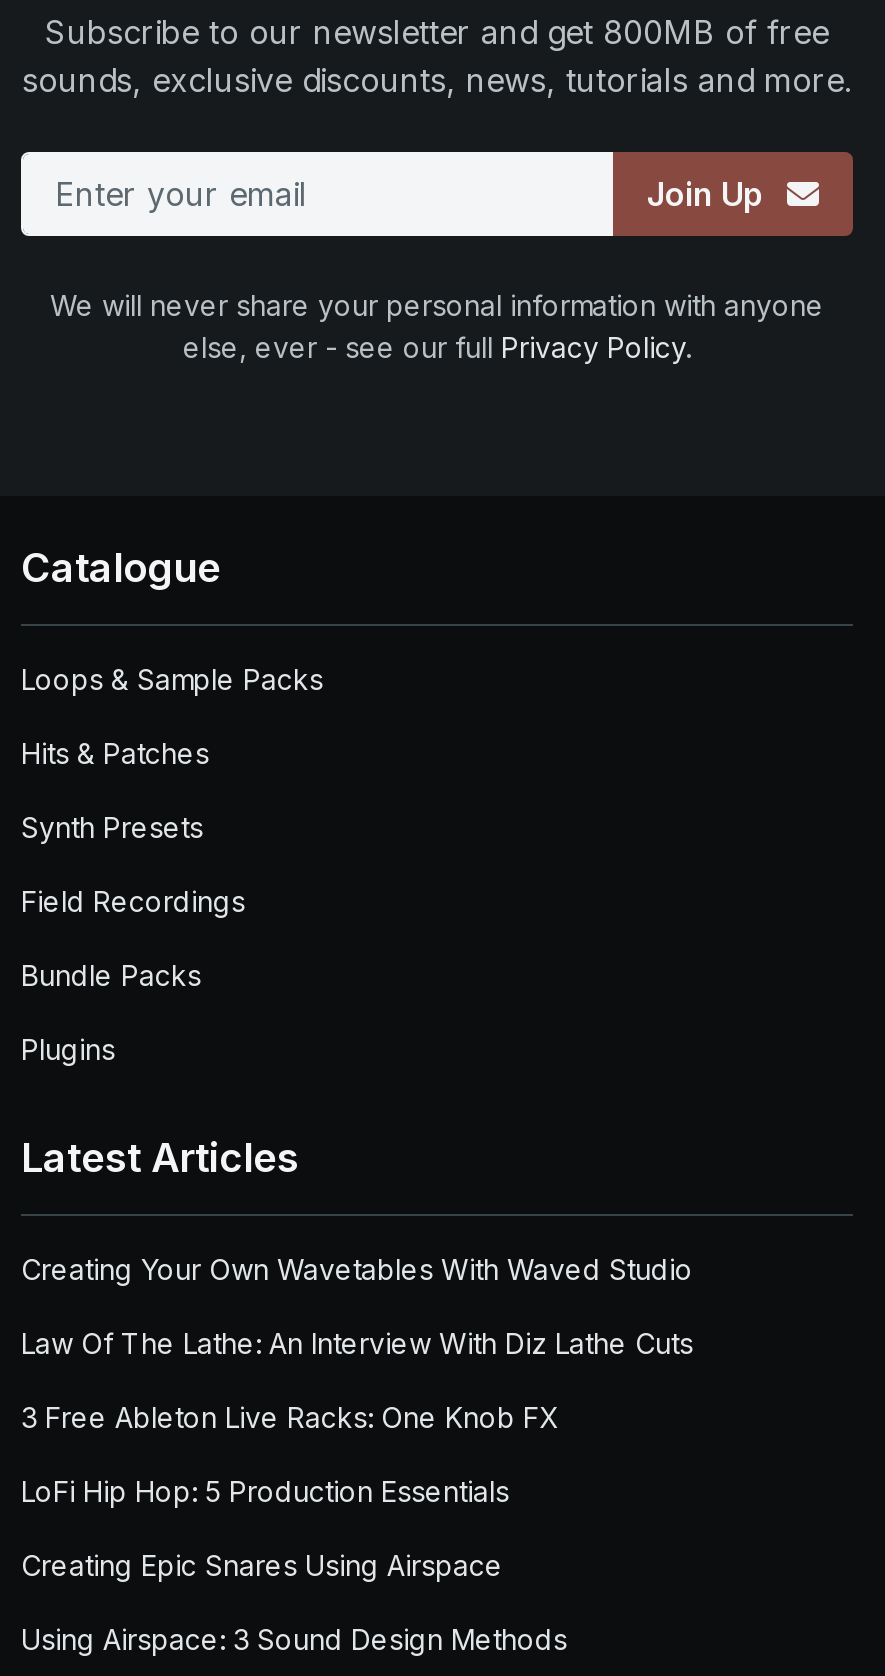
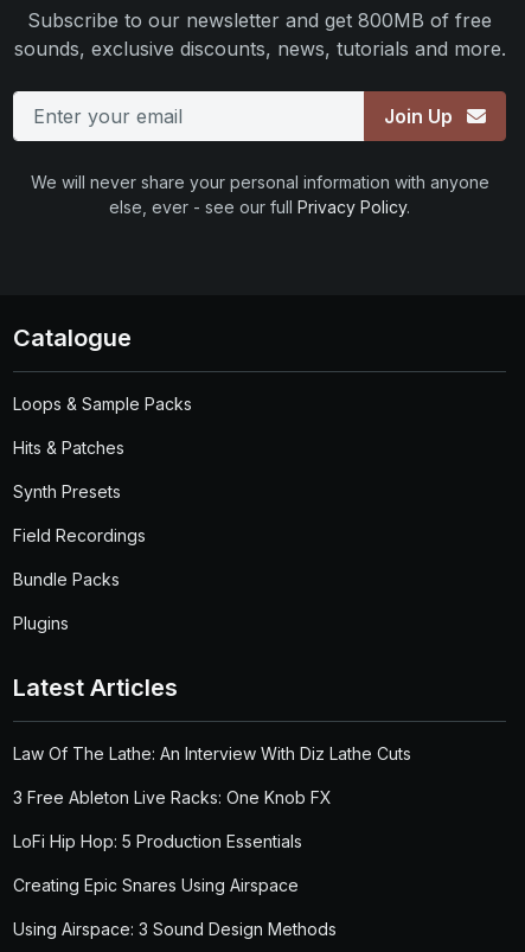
[21,1252,693,1286] Creating Your Own Wavetables With Waved Studio -> none

